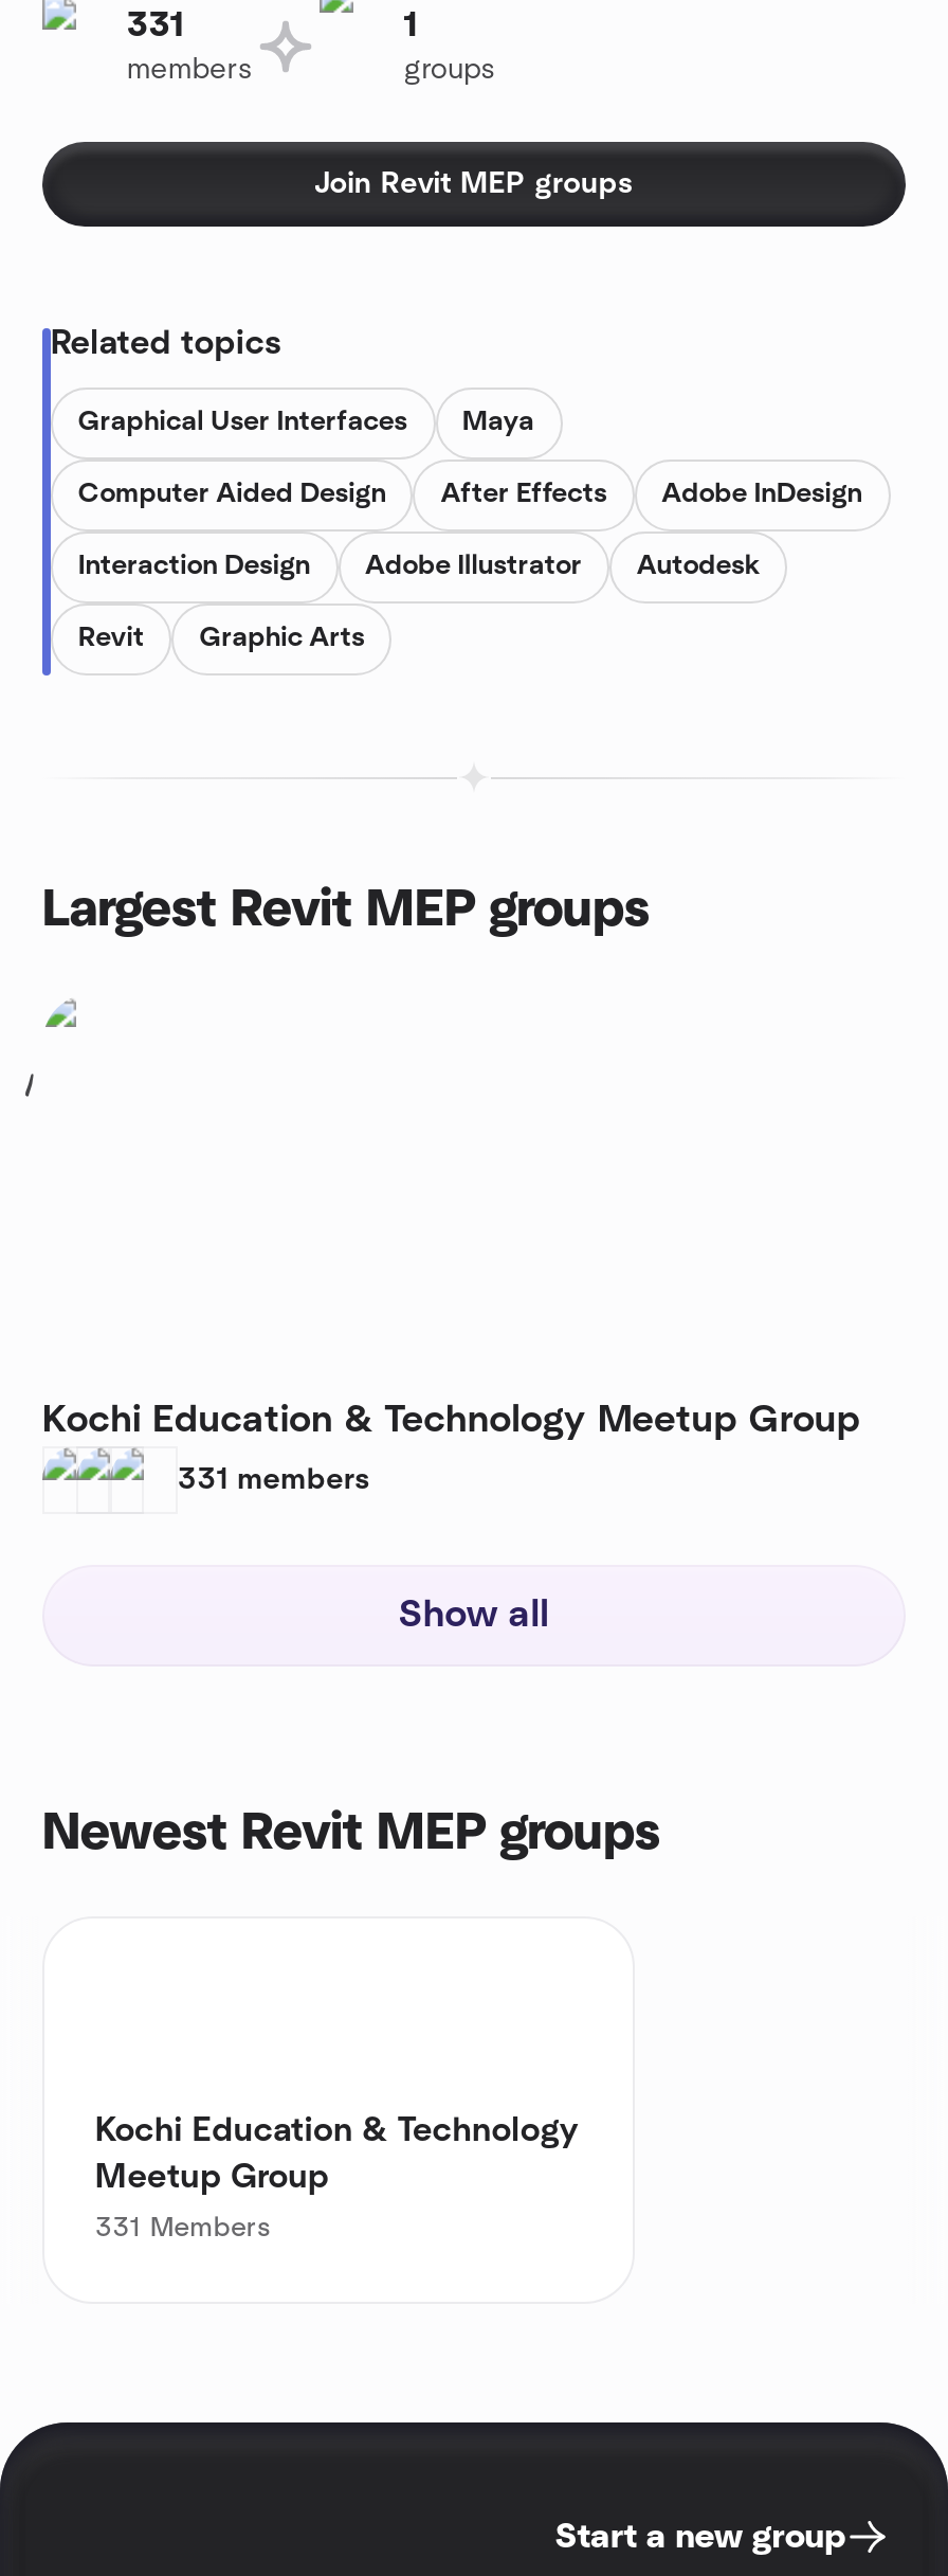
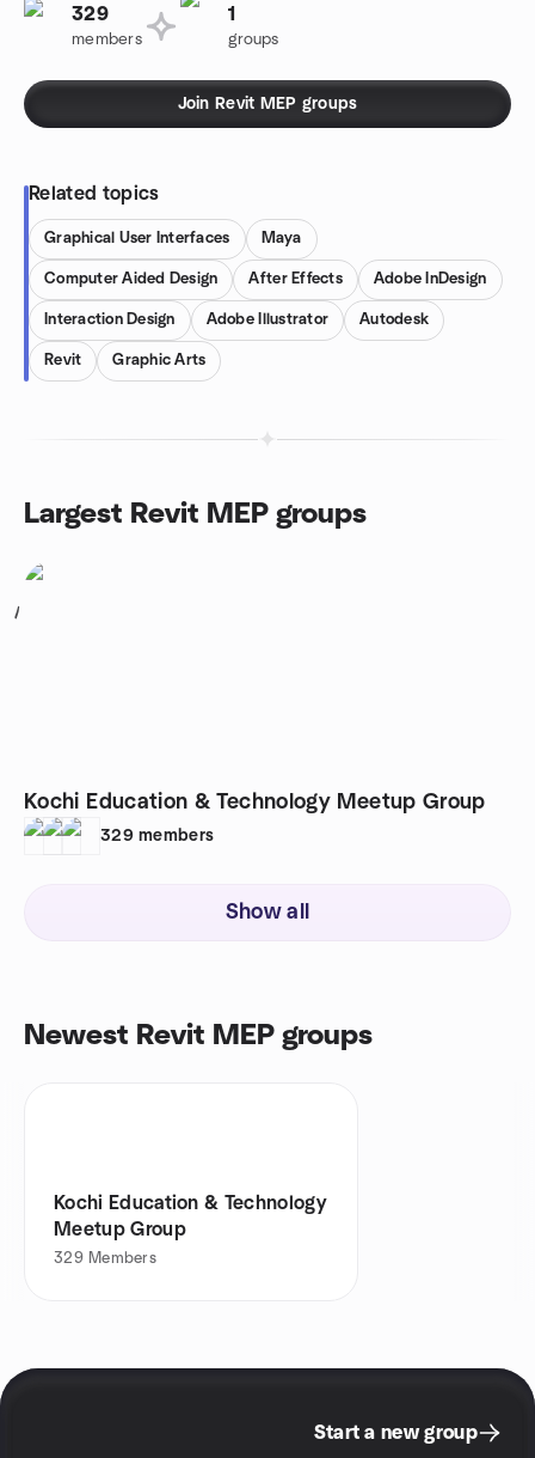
[127,8,184,42] 331 -> [72,5,109,24] 329
[178,1465,371,1495] 331 members -> [100,828,214,844] 329 members
[95,2215,271,2242] 331 Members -> [54,1251,156,1267] 329 Members

